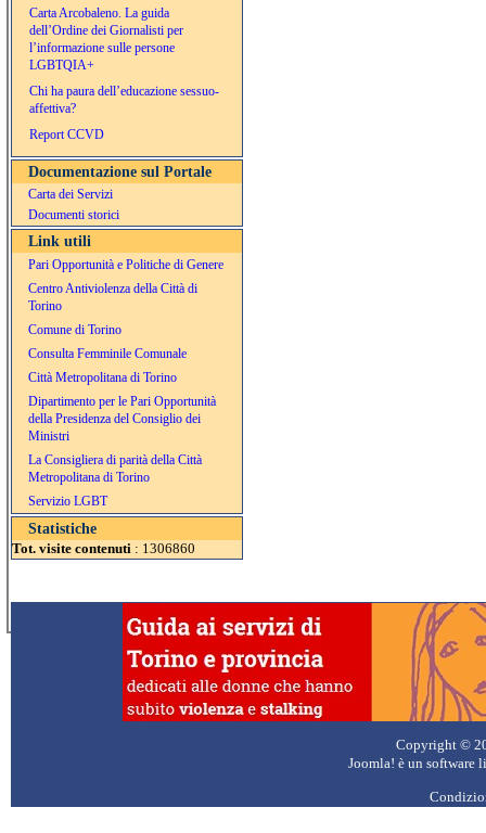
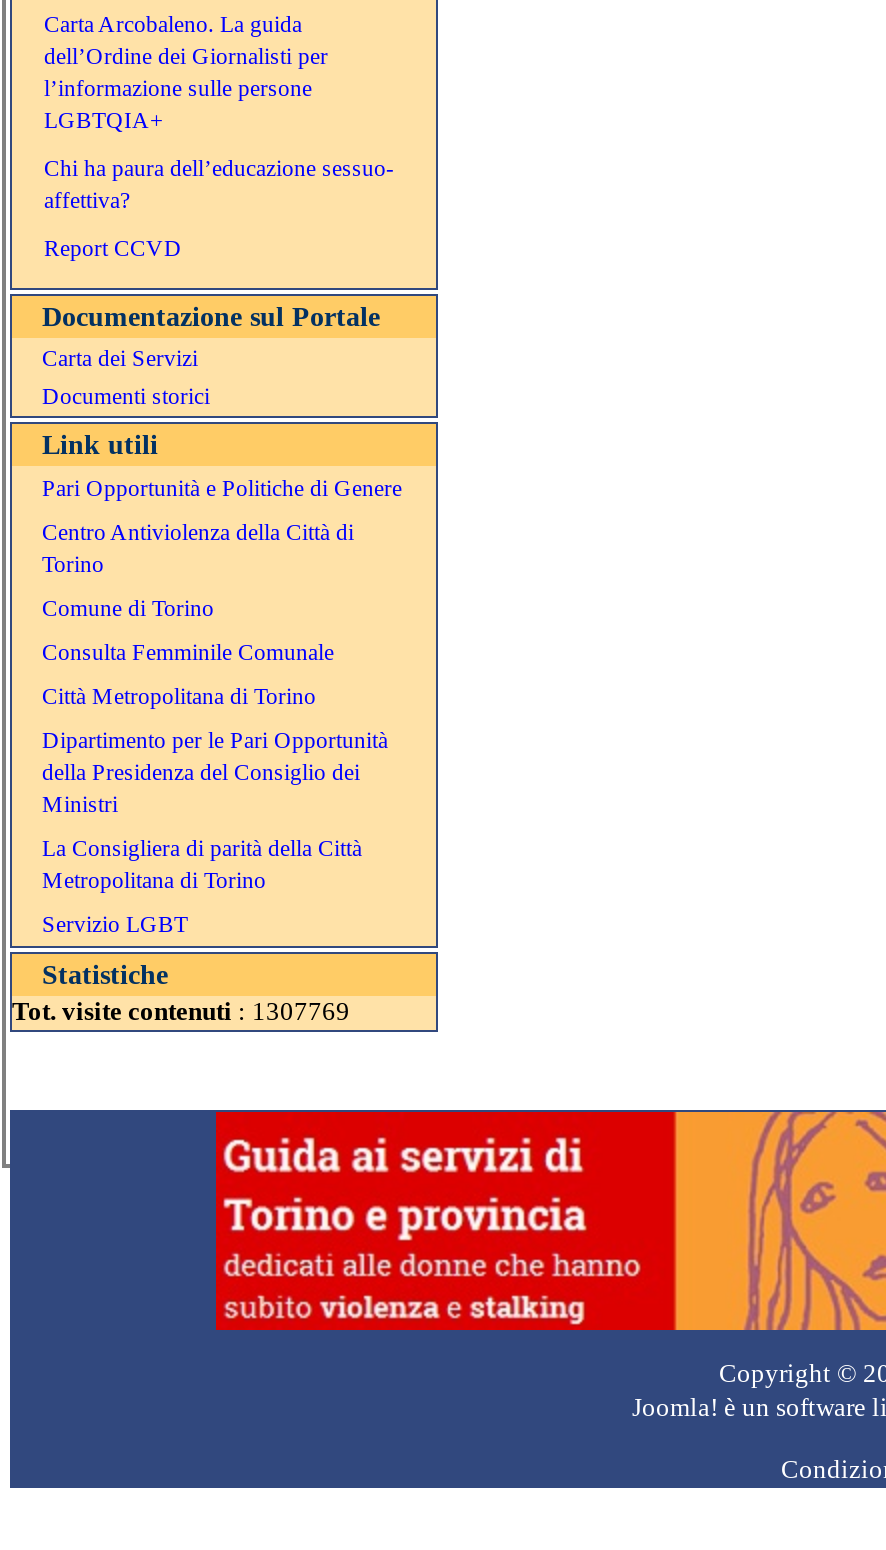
[12,541,195,556] Tot. visite contenuti: 1306860 -> [12,997,350,1025] Tot. visite contenuti: 1307769

